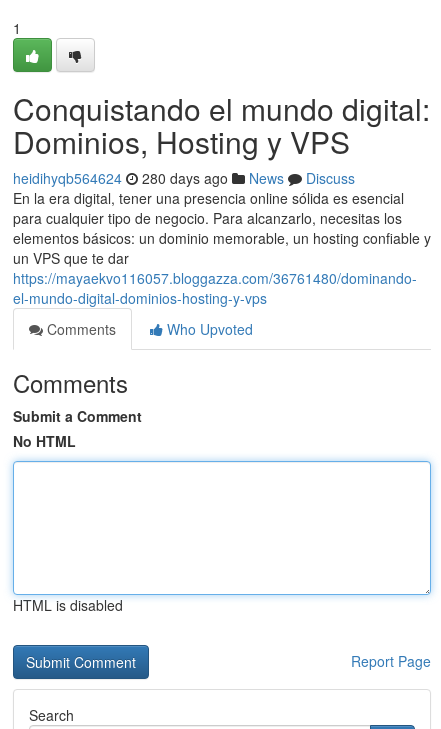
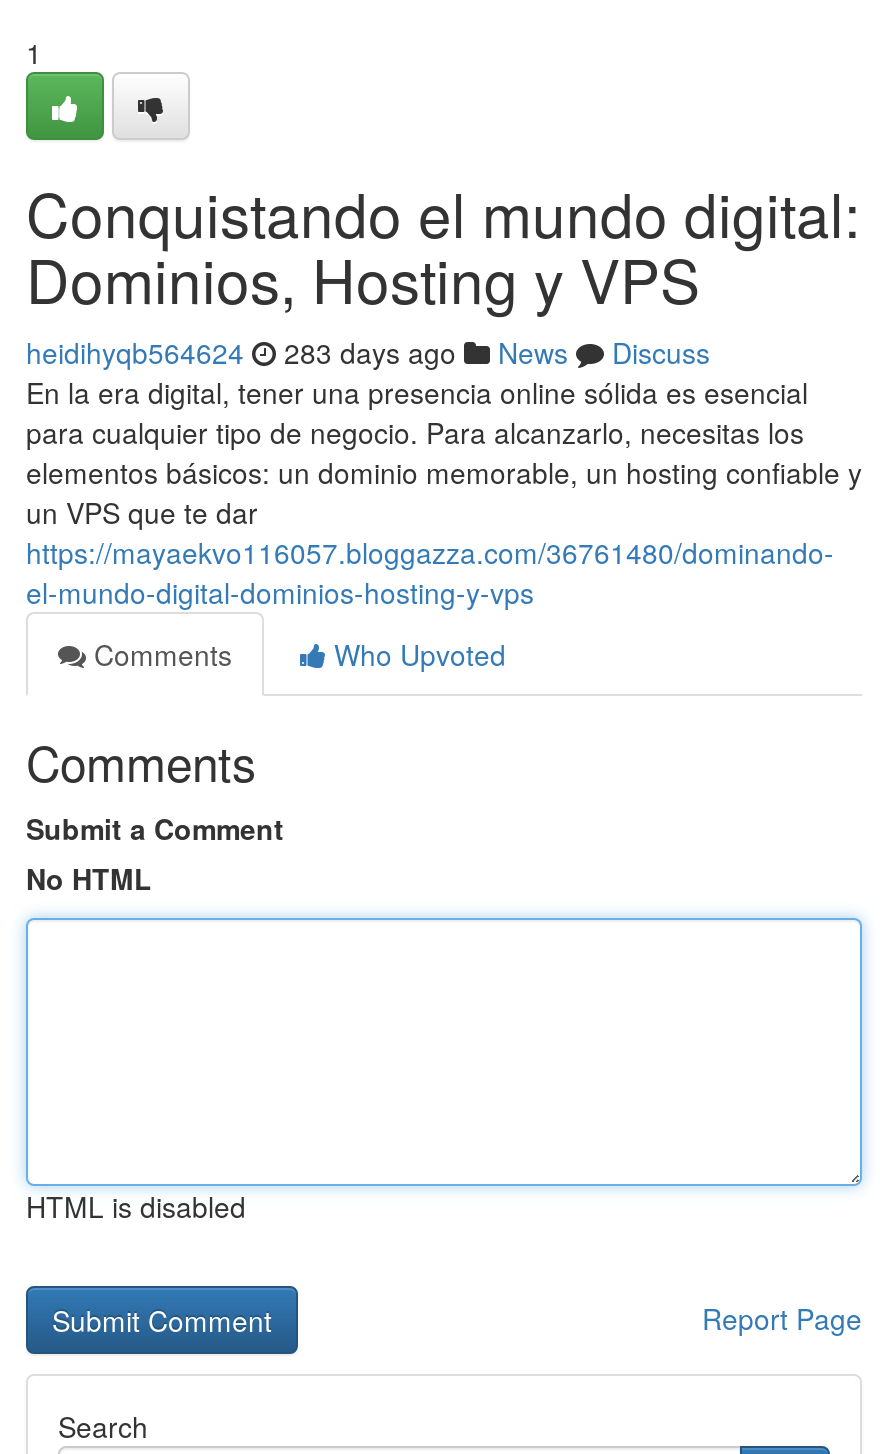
[13,168,355,188] heidihyqb564624 280 days ago News Discuss -> [26,332,710,372] heidihyqb564624 283 days ago News Discuss

